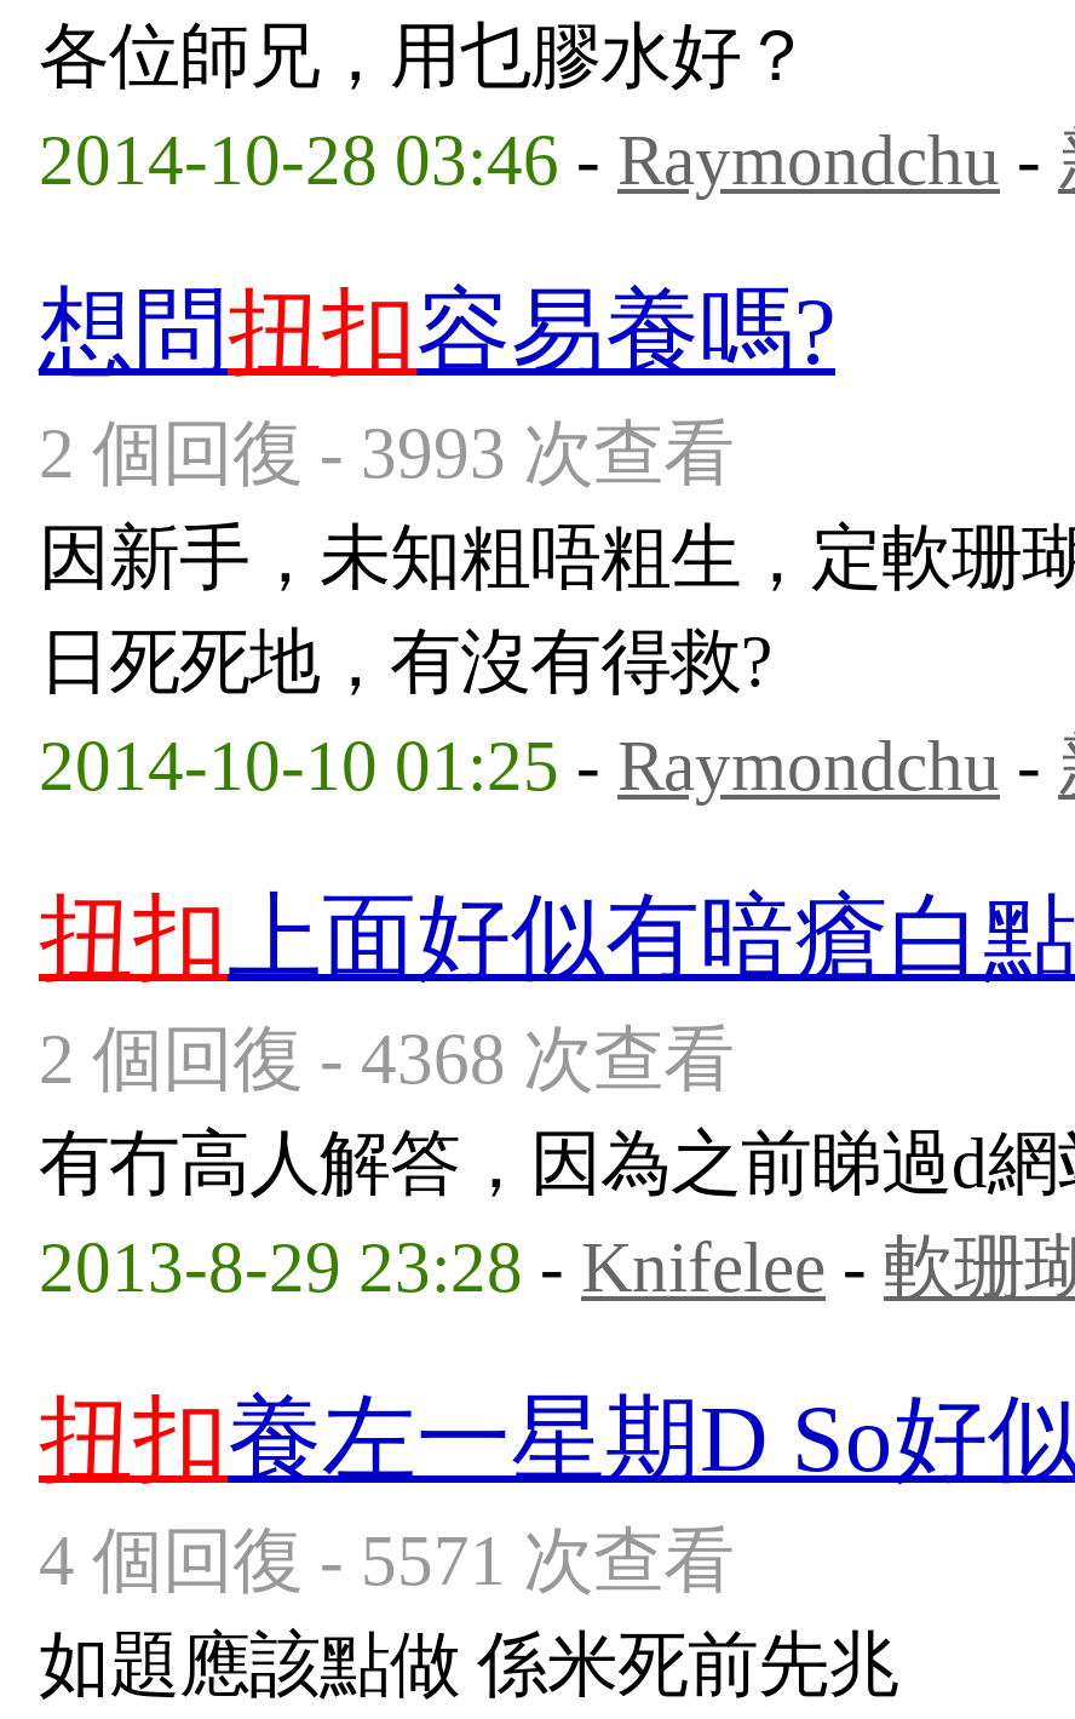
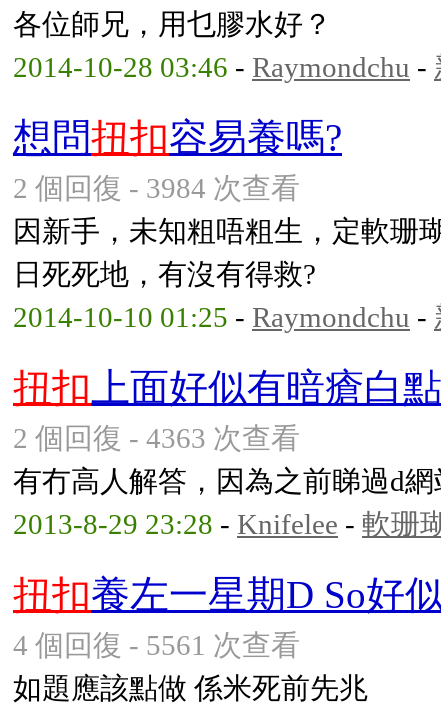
[39,414,734,492] 2 個回復 - 3993 次查看 -> [13,172,300,204] 2 個回復 - 3984 次查看
[39,1020,734,1098] 2 個回復 - 4368 次查看 -> [13,422,300,454] 2 個回復 - 4363 次查看
[39,1522,734,1599] 4 個回復 - 5571 次查看 -> [13,629,300,661] 4 個回復 - 5561 次查看

